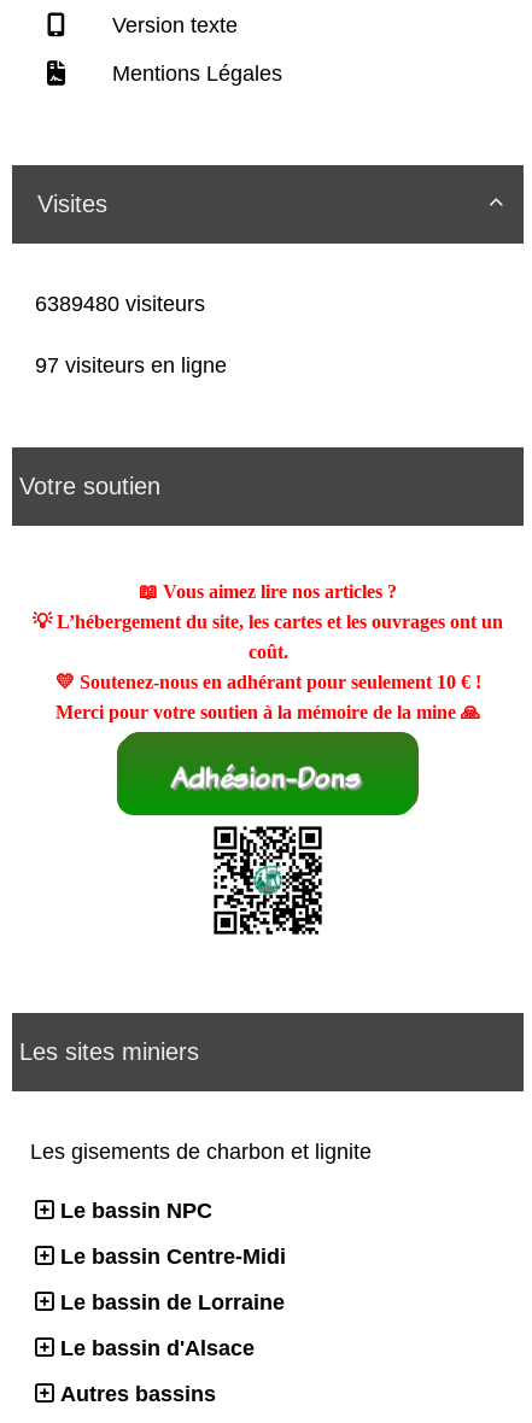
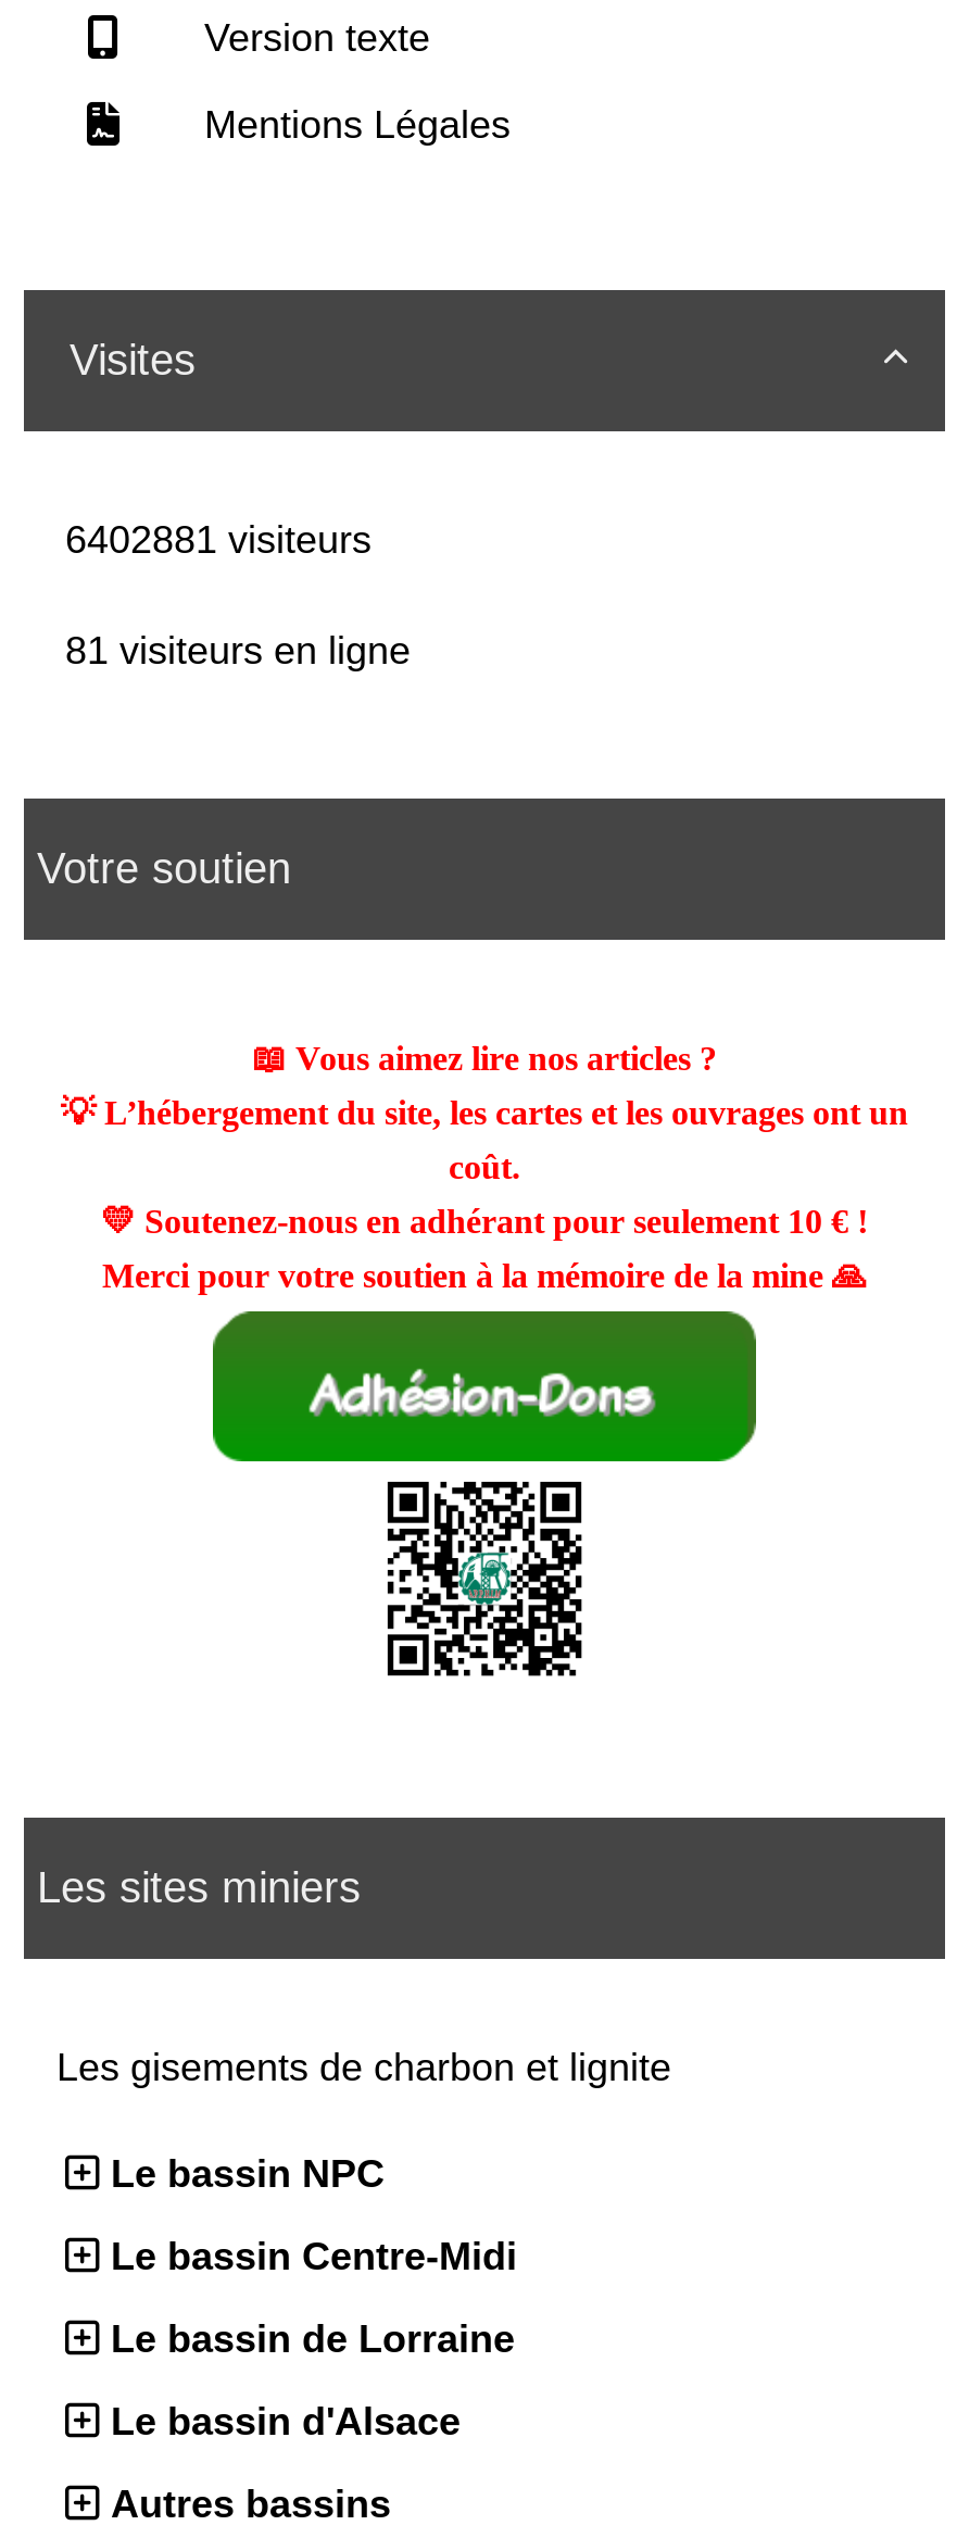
[29,291,205,316] 6389480 visiteurs -> [54,518,372,561] 6402881 visiteurs
[29,353,227,377] 97 visiteurs en ligne -> [54,628,411,672] 81 visiteurs en ligne

